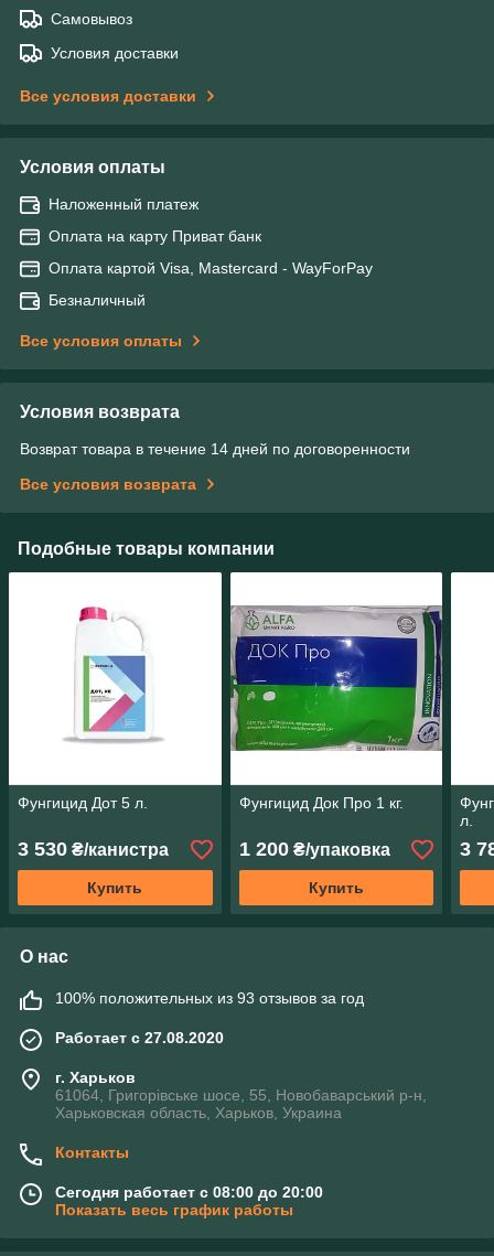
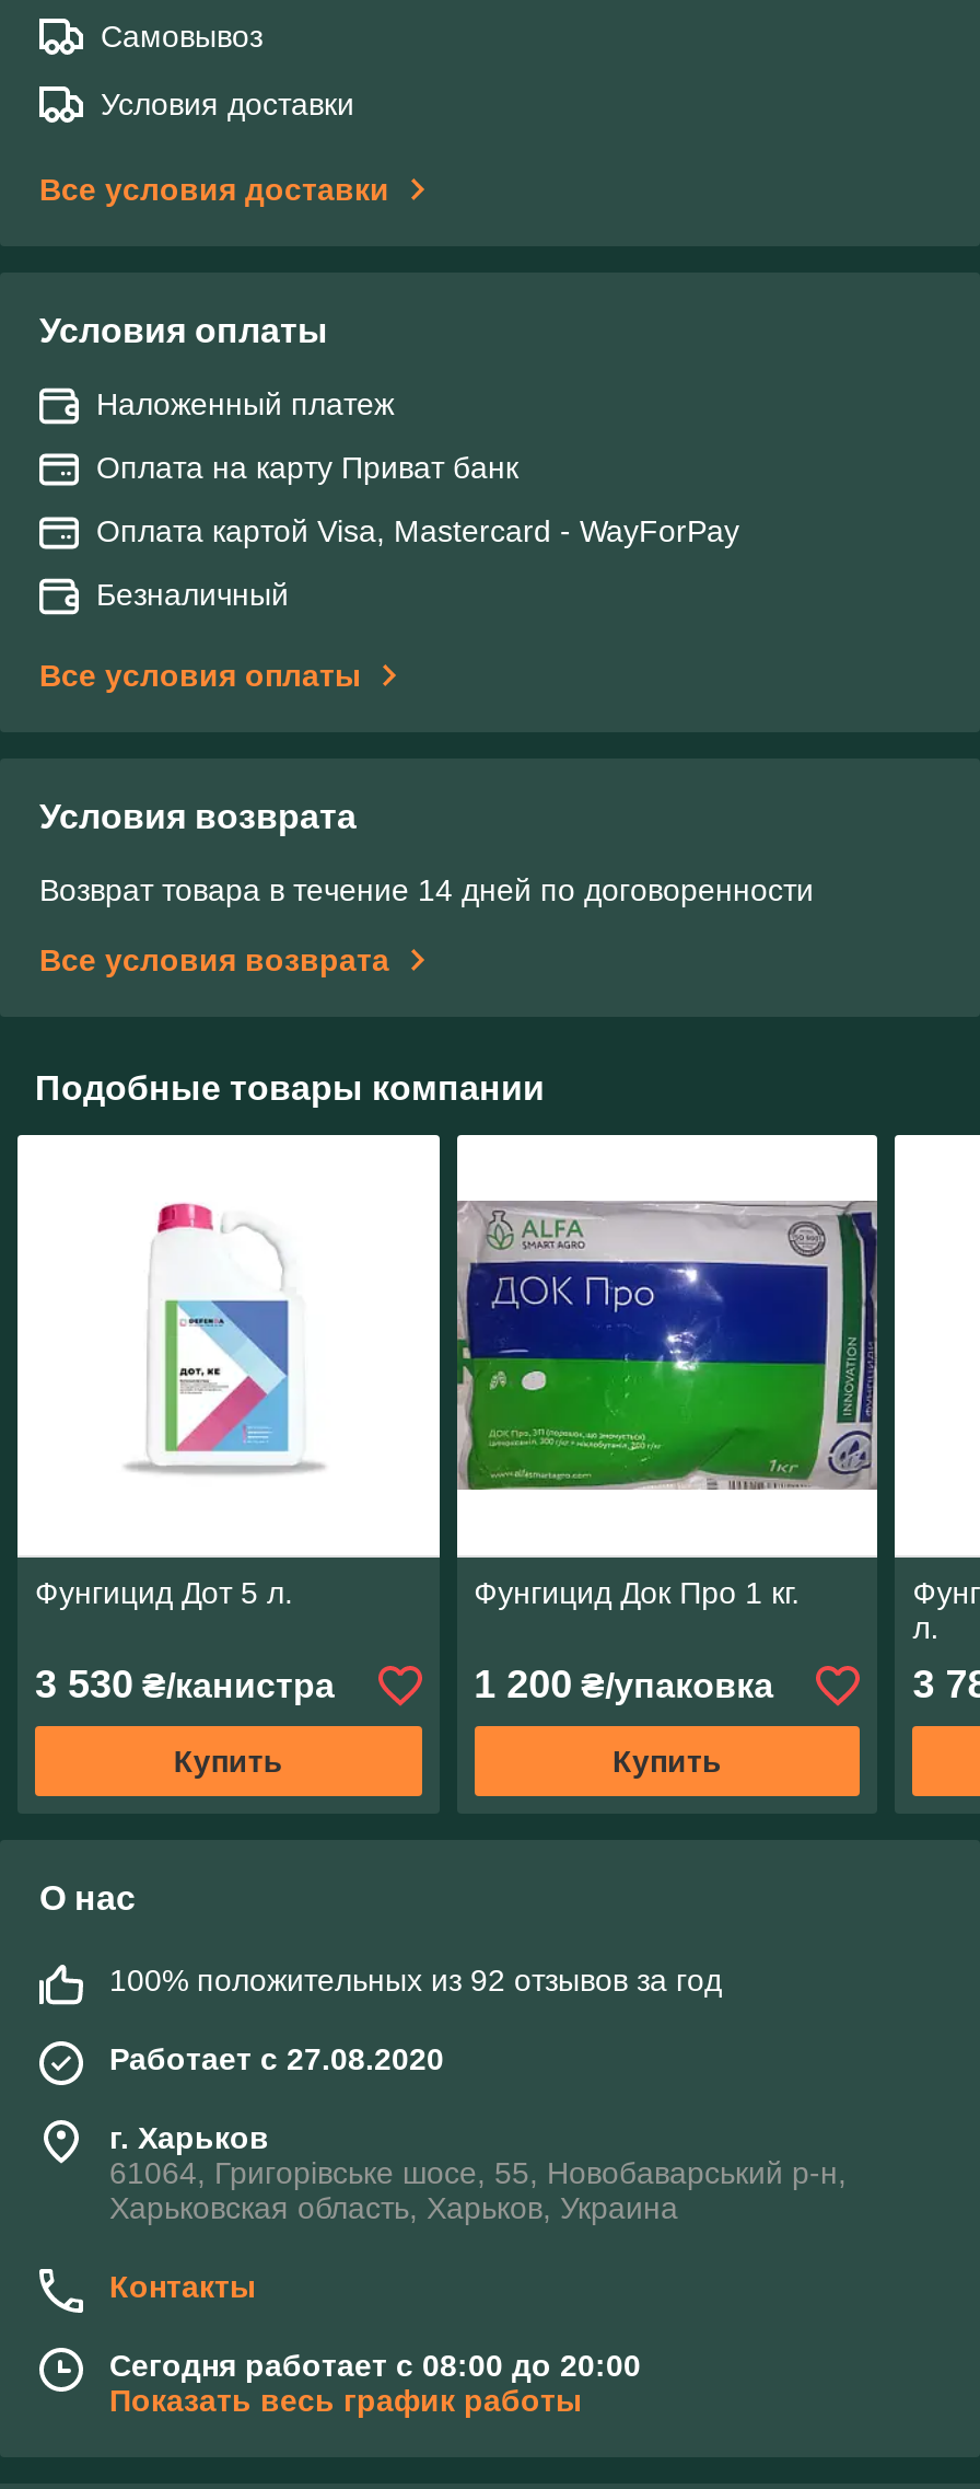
[55,990,364,1007] 100% положительных из 93 отзывов за год -> [109,1963,722,1998] 100% положительных из 92 отзывов за год

